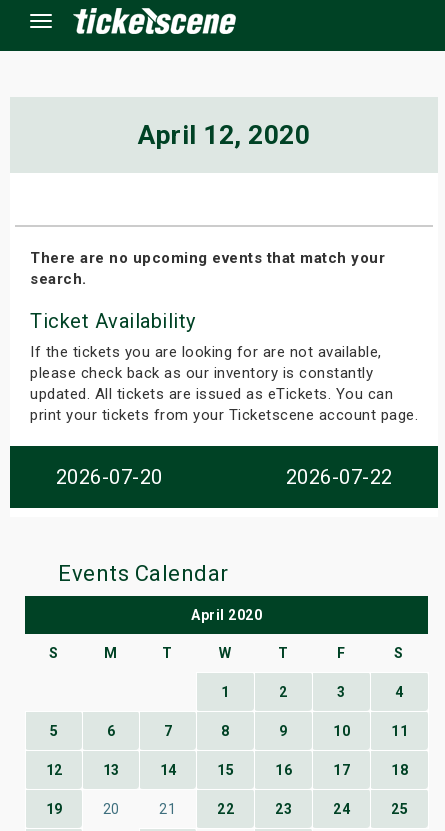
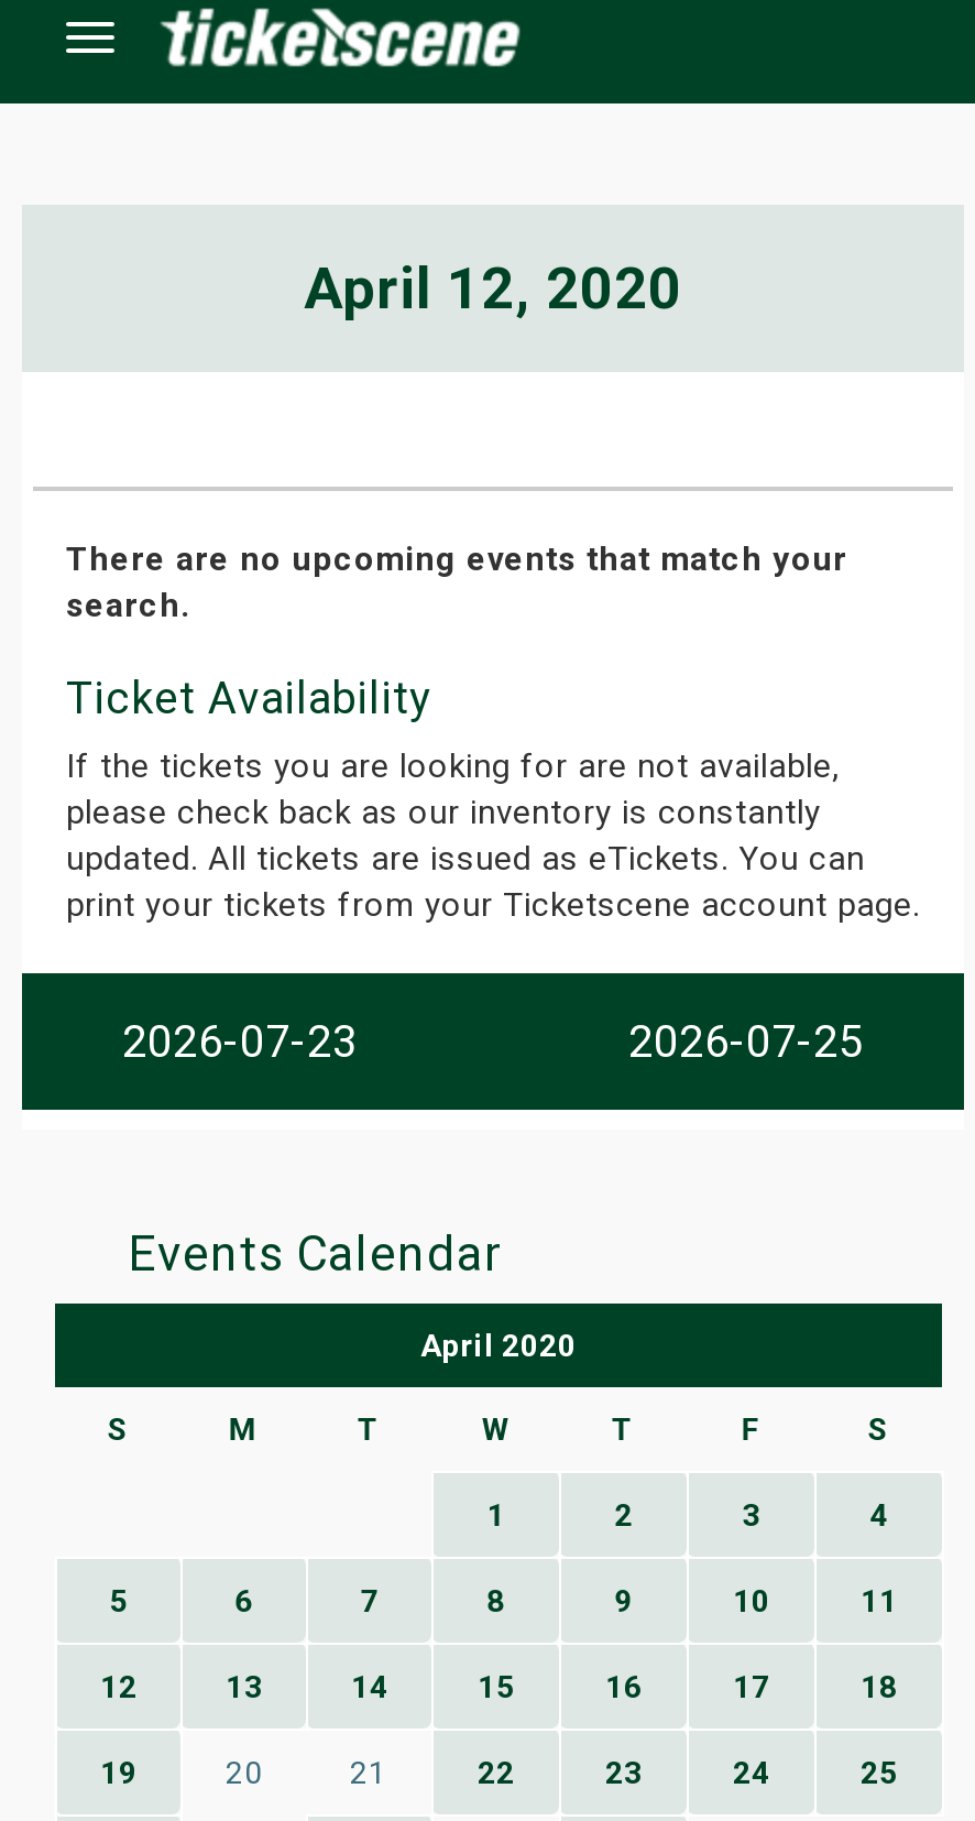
[50,465,162,489] 2026-07-20 -> [110,1015,358,1068] 2026-07-23
[285,465,398,489] 2026-07-22 -> [628,1015,876,1068] 2026-07-25

